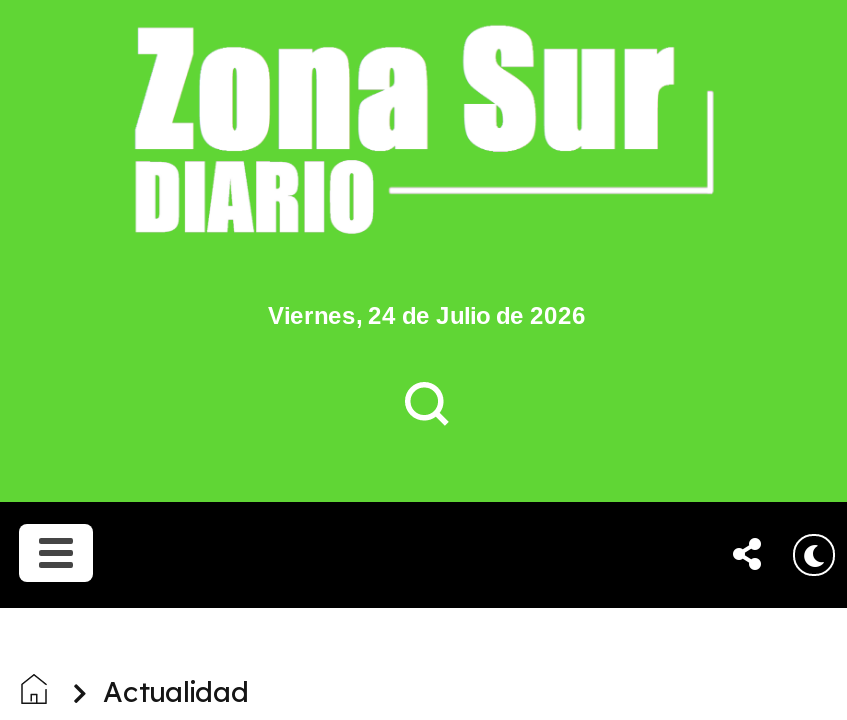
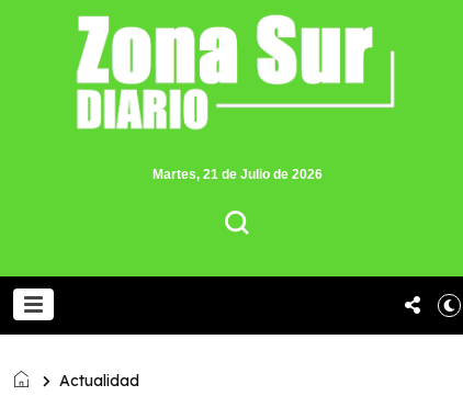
[268,302,586,330] Viernes, 24 de Julio de 2026 -> [152,167,322,182] Martes, 21 de Julio de 2026

